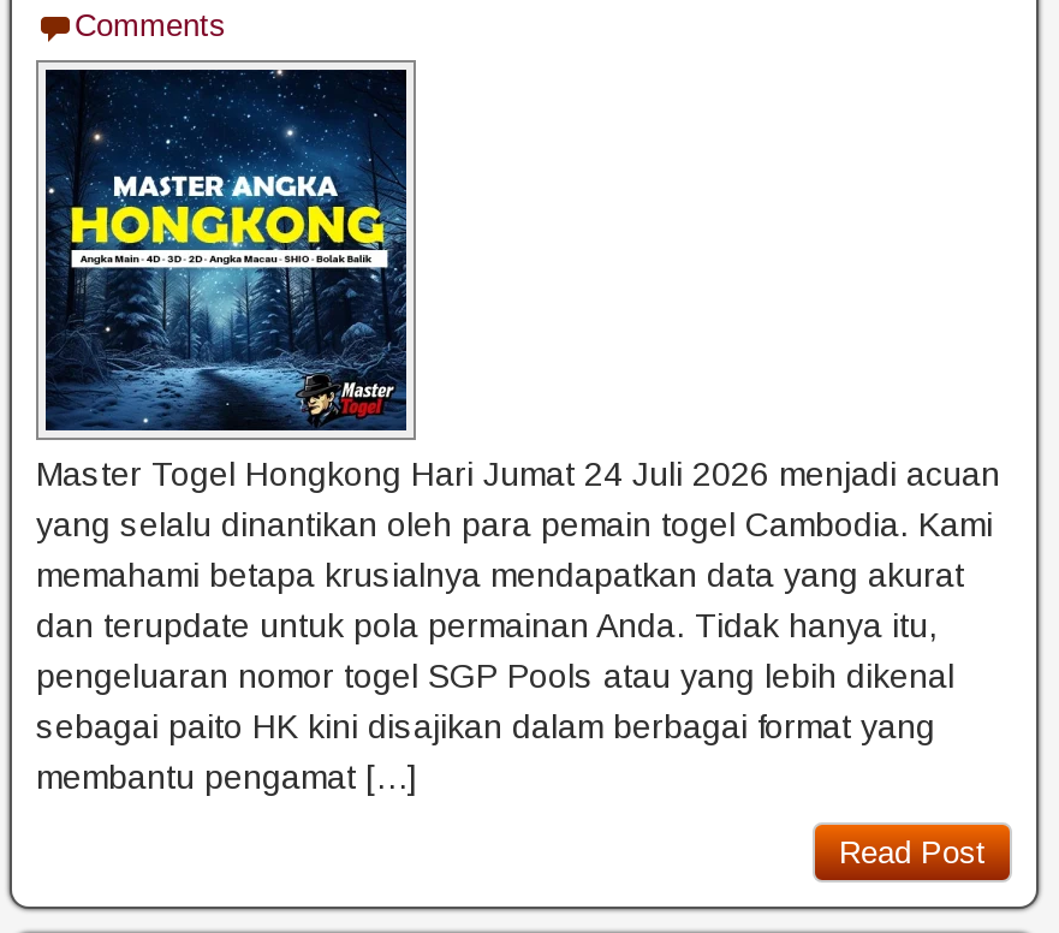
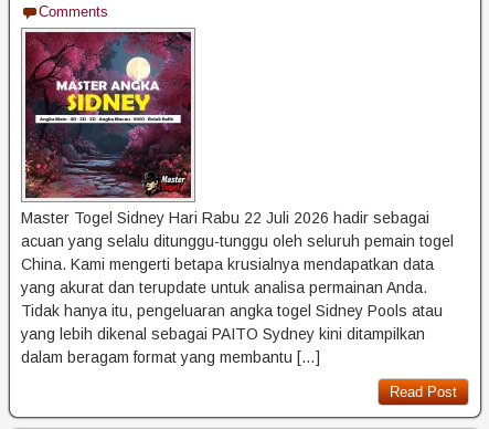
[36,67,1000,795] [image] | Master Togel Hongkong Hari Jumat 24 Juli 2026 menjadi acuan | yang selalu dinantikan oleh para pemain togel Cambodia. Kami | memahami betapa krusialnya mendapatkan data yang akurat | dan terupdate untuk pola permainan Anda. Tidak hanya itu, | pengeluaran nomor togel SGP Pools atau yang lebih dikenal | sebagai paito HK kini disajikan dalam berbagai format yang | membantu pengamat […] -> [21,31,454,366] [image] | Master Togel Sidney Hari Rabu 22 Juli 2026 hadir sebagai | acuan yang selalu ditunggu-tunggu oleh seluruh pemain togel | China. Kami mengerti betapa krusialnya mendapatkan data | yang akurat dan terupdate untuk analisa permainan Anda. | Tidak hanya itu, pengeluaran angka togel Sidney Pools atau | yang lebih dikenal sebagai PAITO Sydney kini ditampilkan | dalam beragam format yang membantu […]

